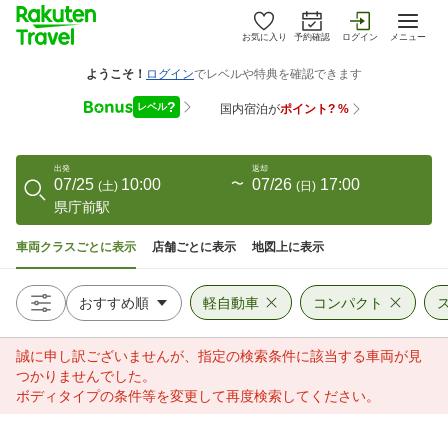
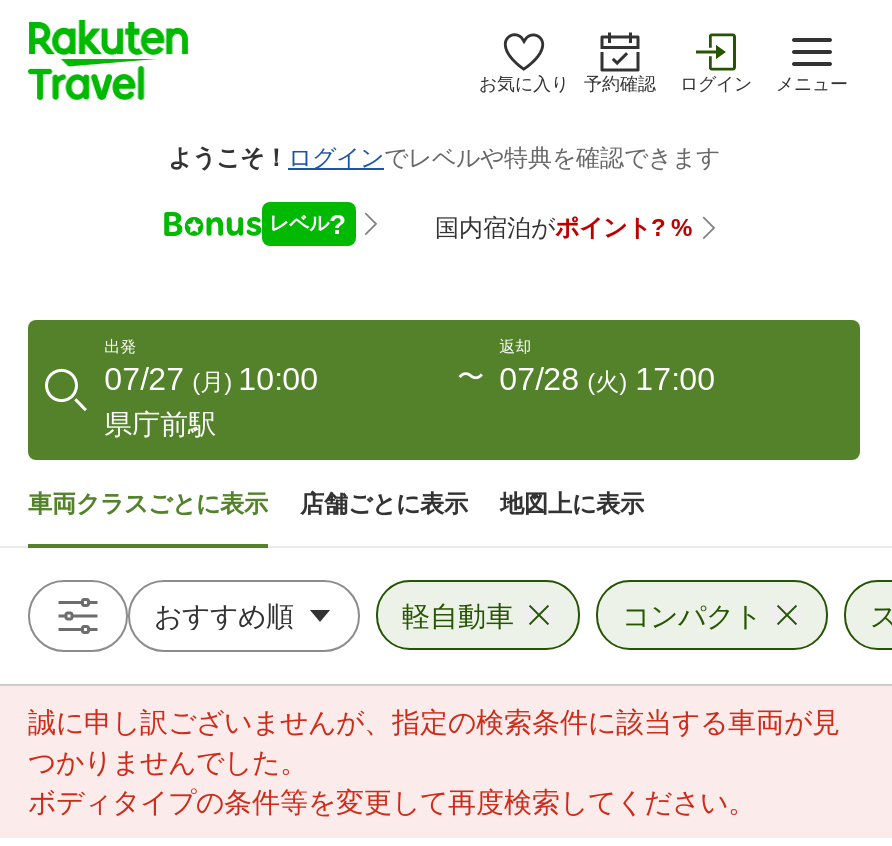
[54,176,161,193] 07/25 (土) 10:00 -> [104,362,318,396] 07/27 (月) 10:00
[252,176,360,193] 07/26 (日) 17:00 -> [499,362,715,396] 07/28 (火) 17:00

